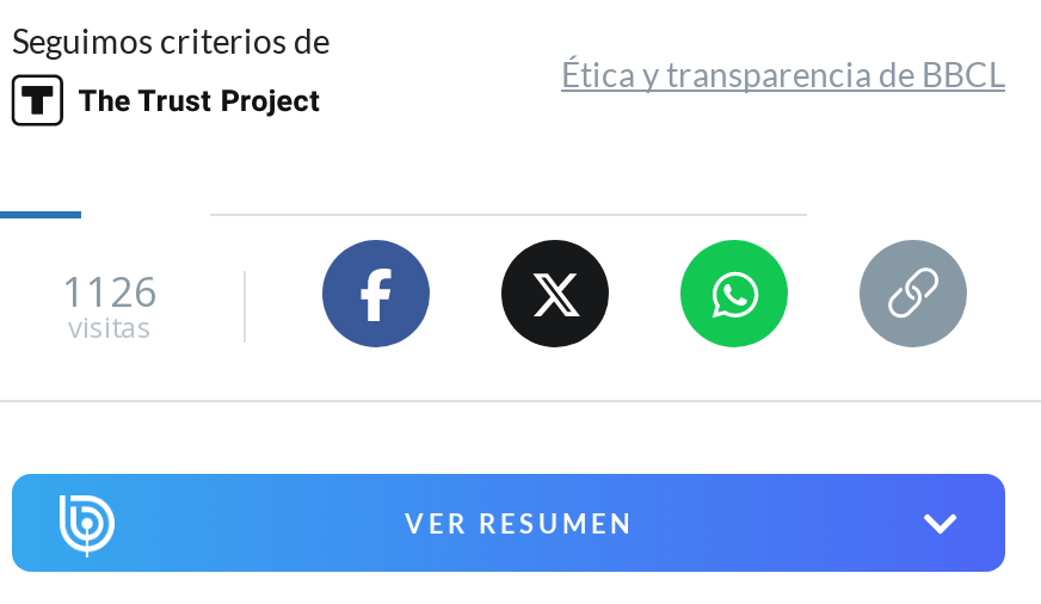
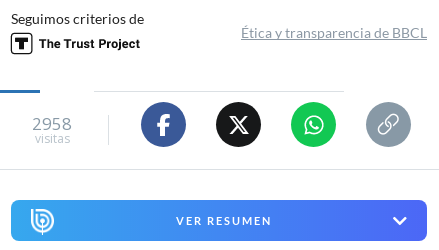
[62,264,158,319] 1126 -> [32,112,72,135] 2958

